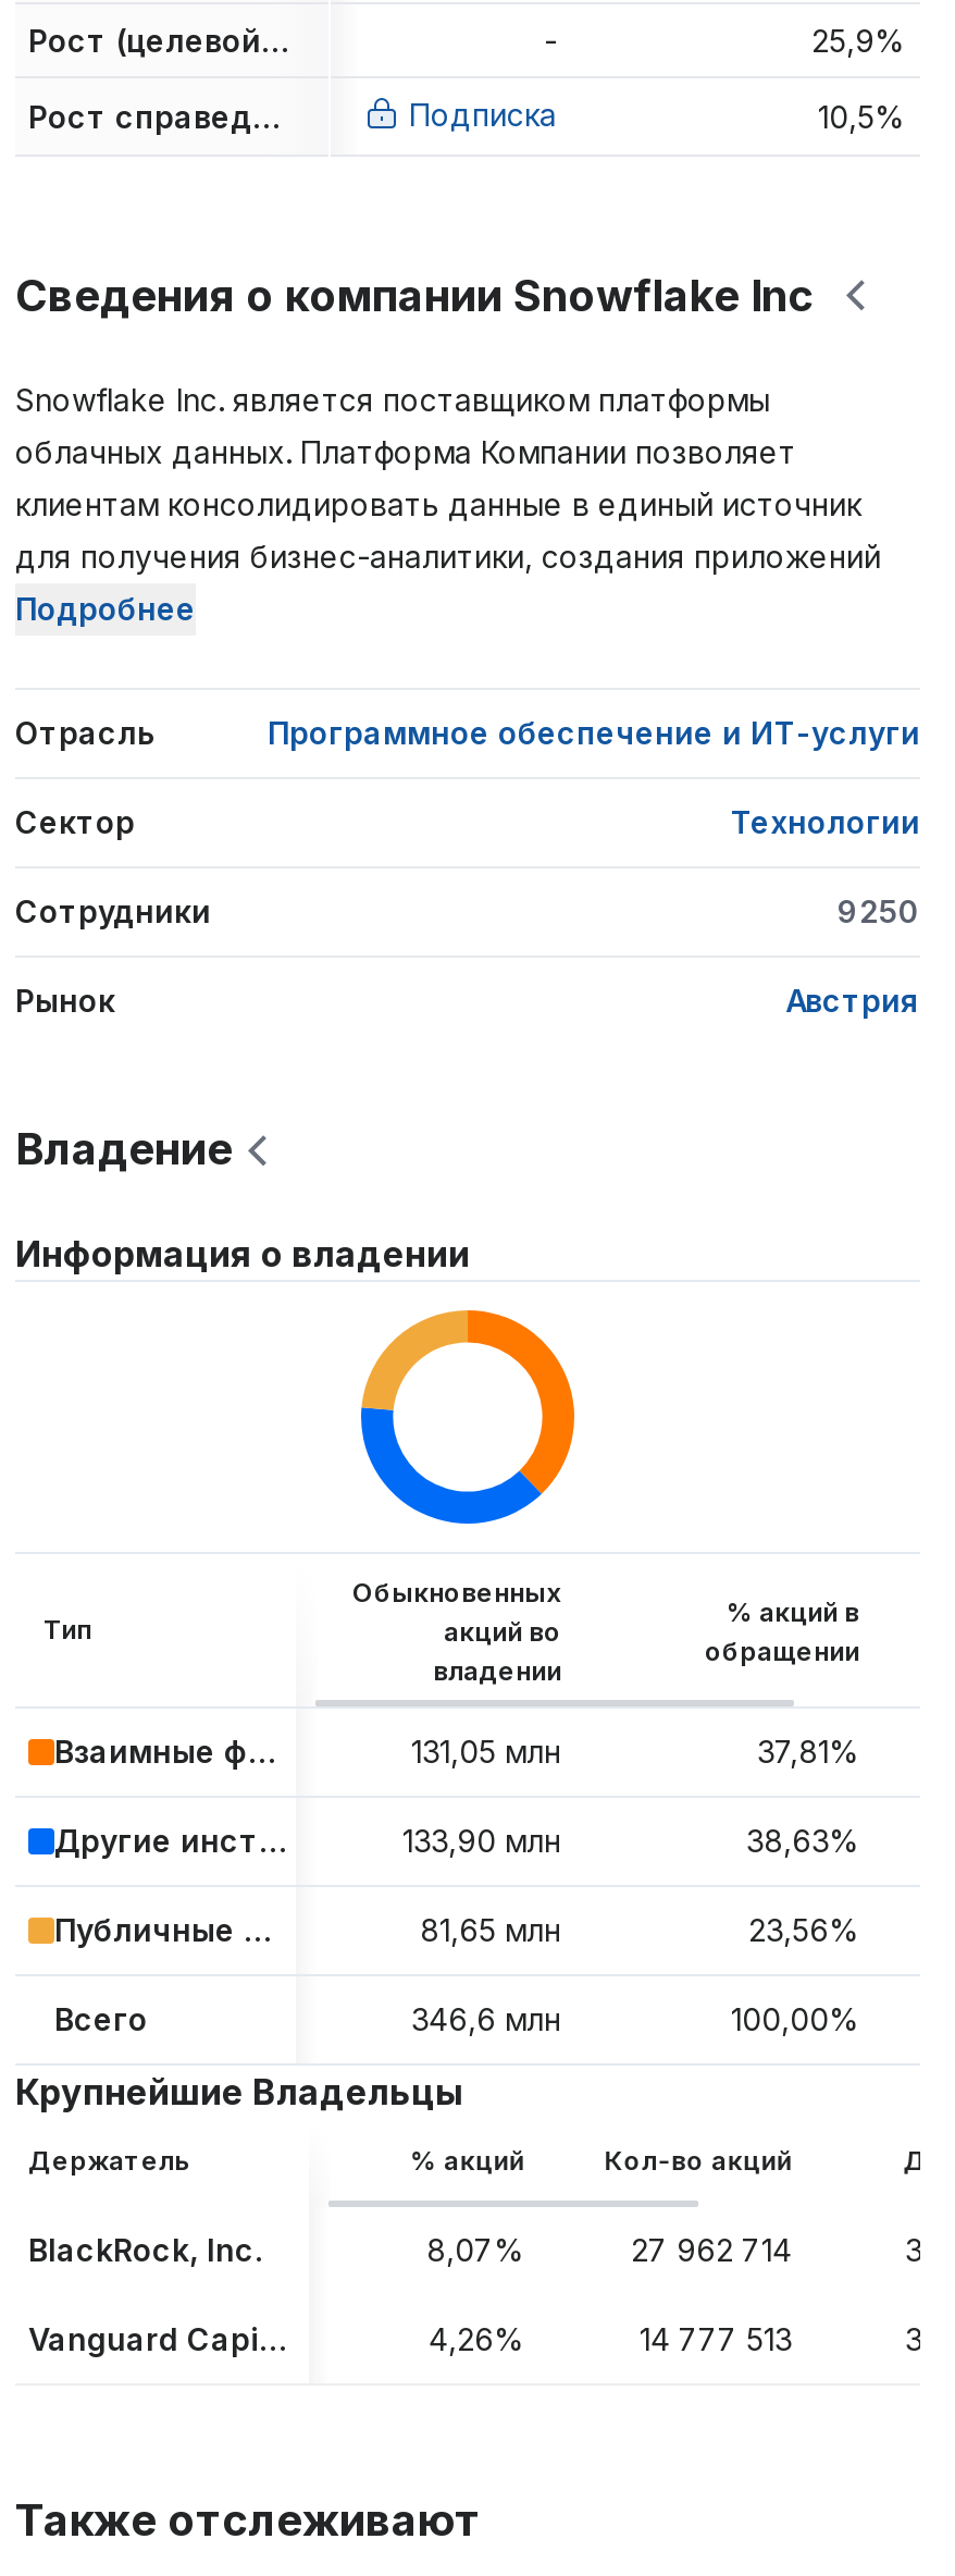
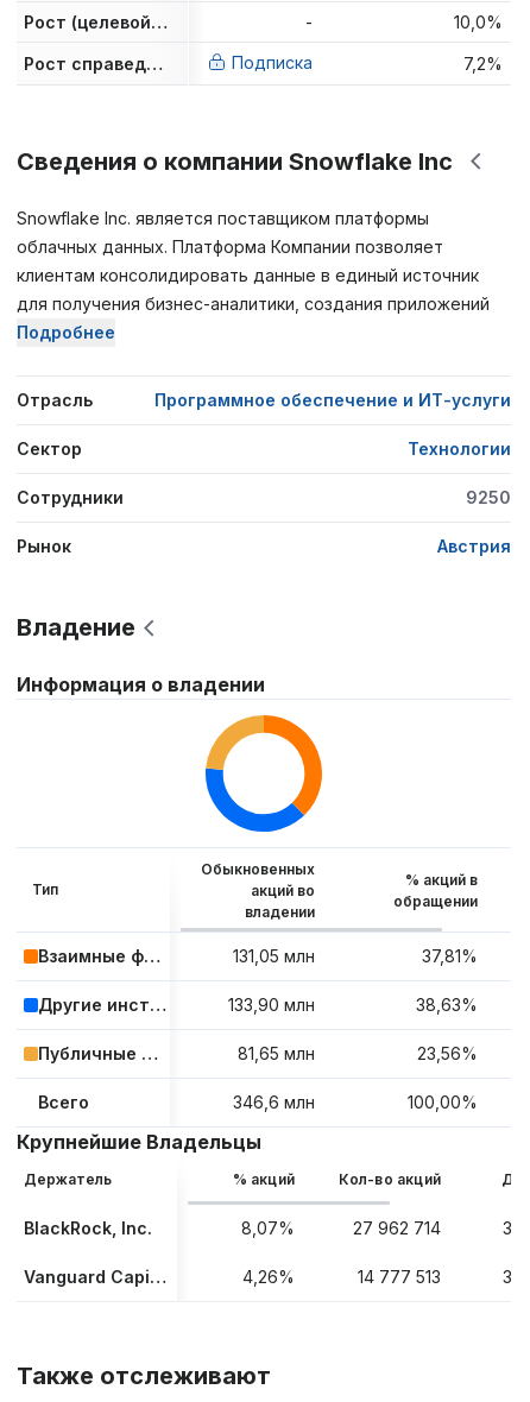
[811,21,905,58] 25,9% -> [454,12,503,32] 10,0%
[818,98,905,135] 10,5% -> [463,53,503,73] 7,2%

